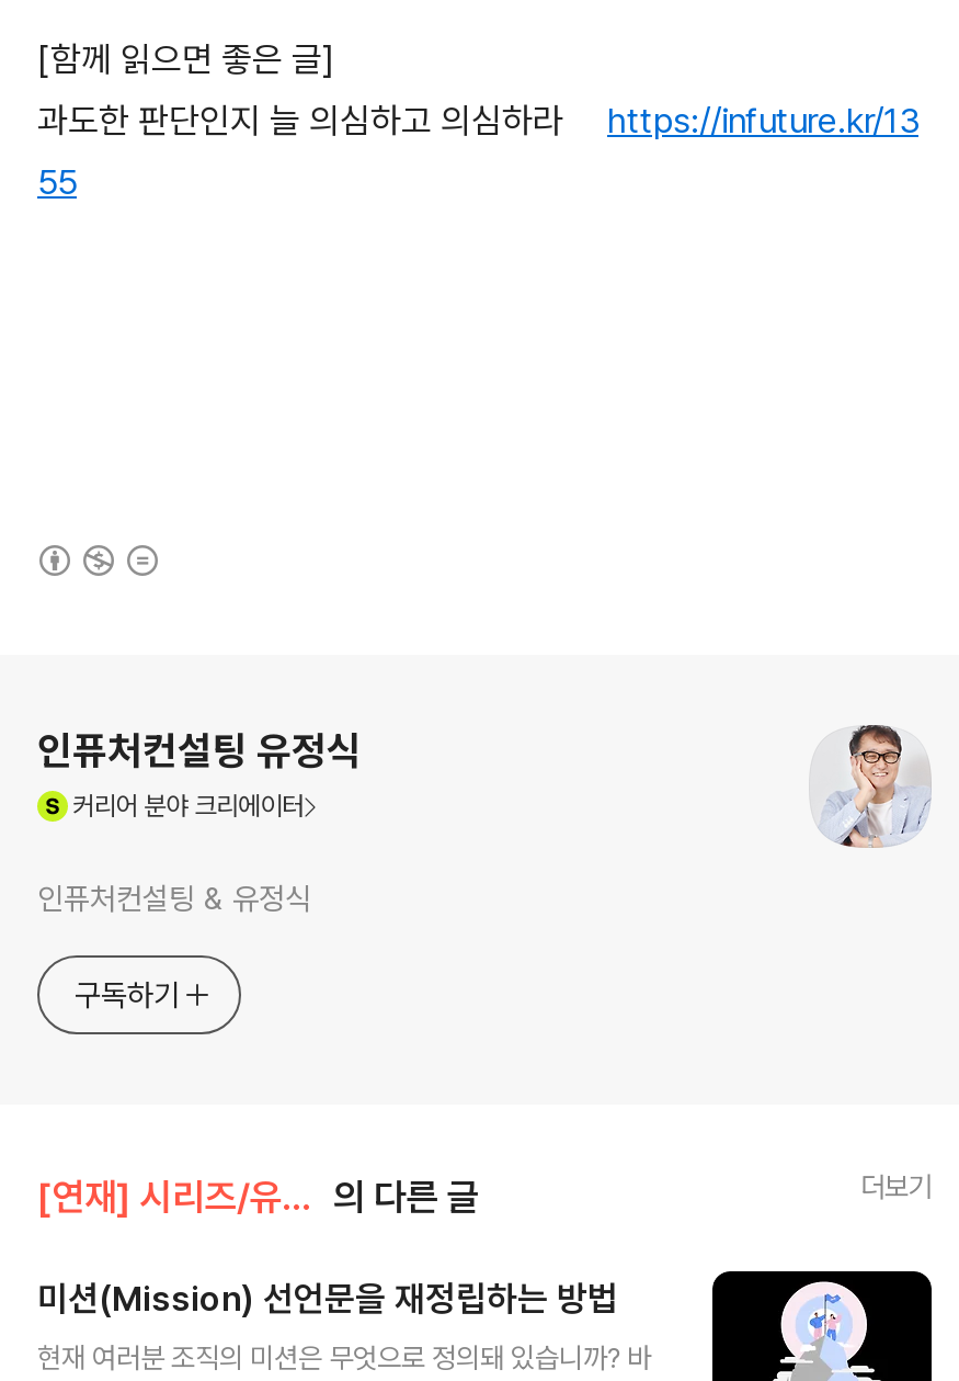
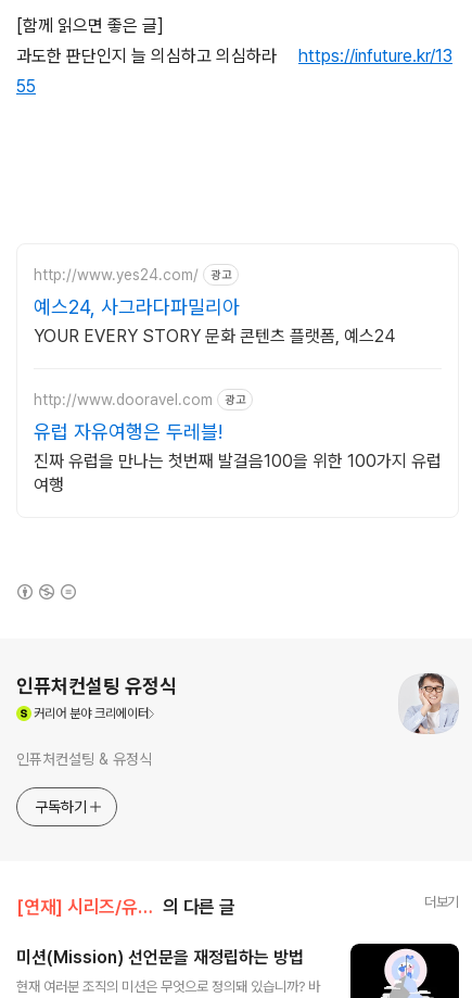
none -> [34,266,442,495] http://www.yes24.com/ | 광고 | 예스24, 사그라다파밀리아 | YOUR EVERY STORY 문화 콘텐츠 플랫폼, 예스24 | http://www.dooravel.com | 광고 | 유럽 자유여행은 두레블! | 진짜 유럽을 만나는 첫번째 발걸음100을 위한 100가지 유럽 | 여행

